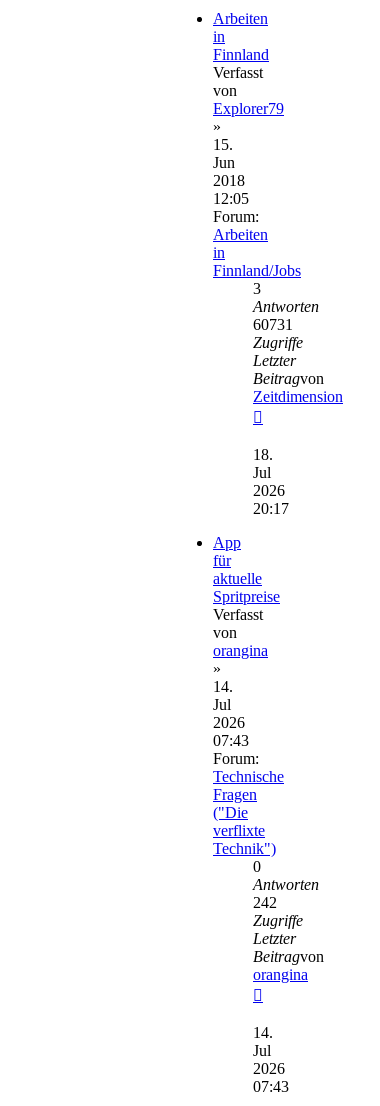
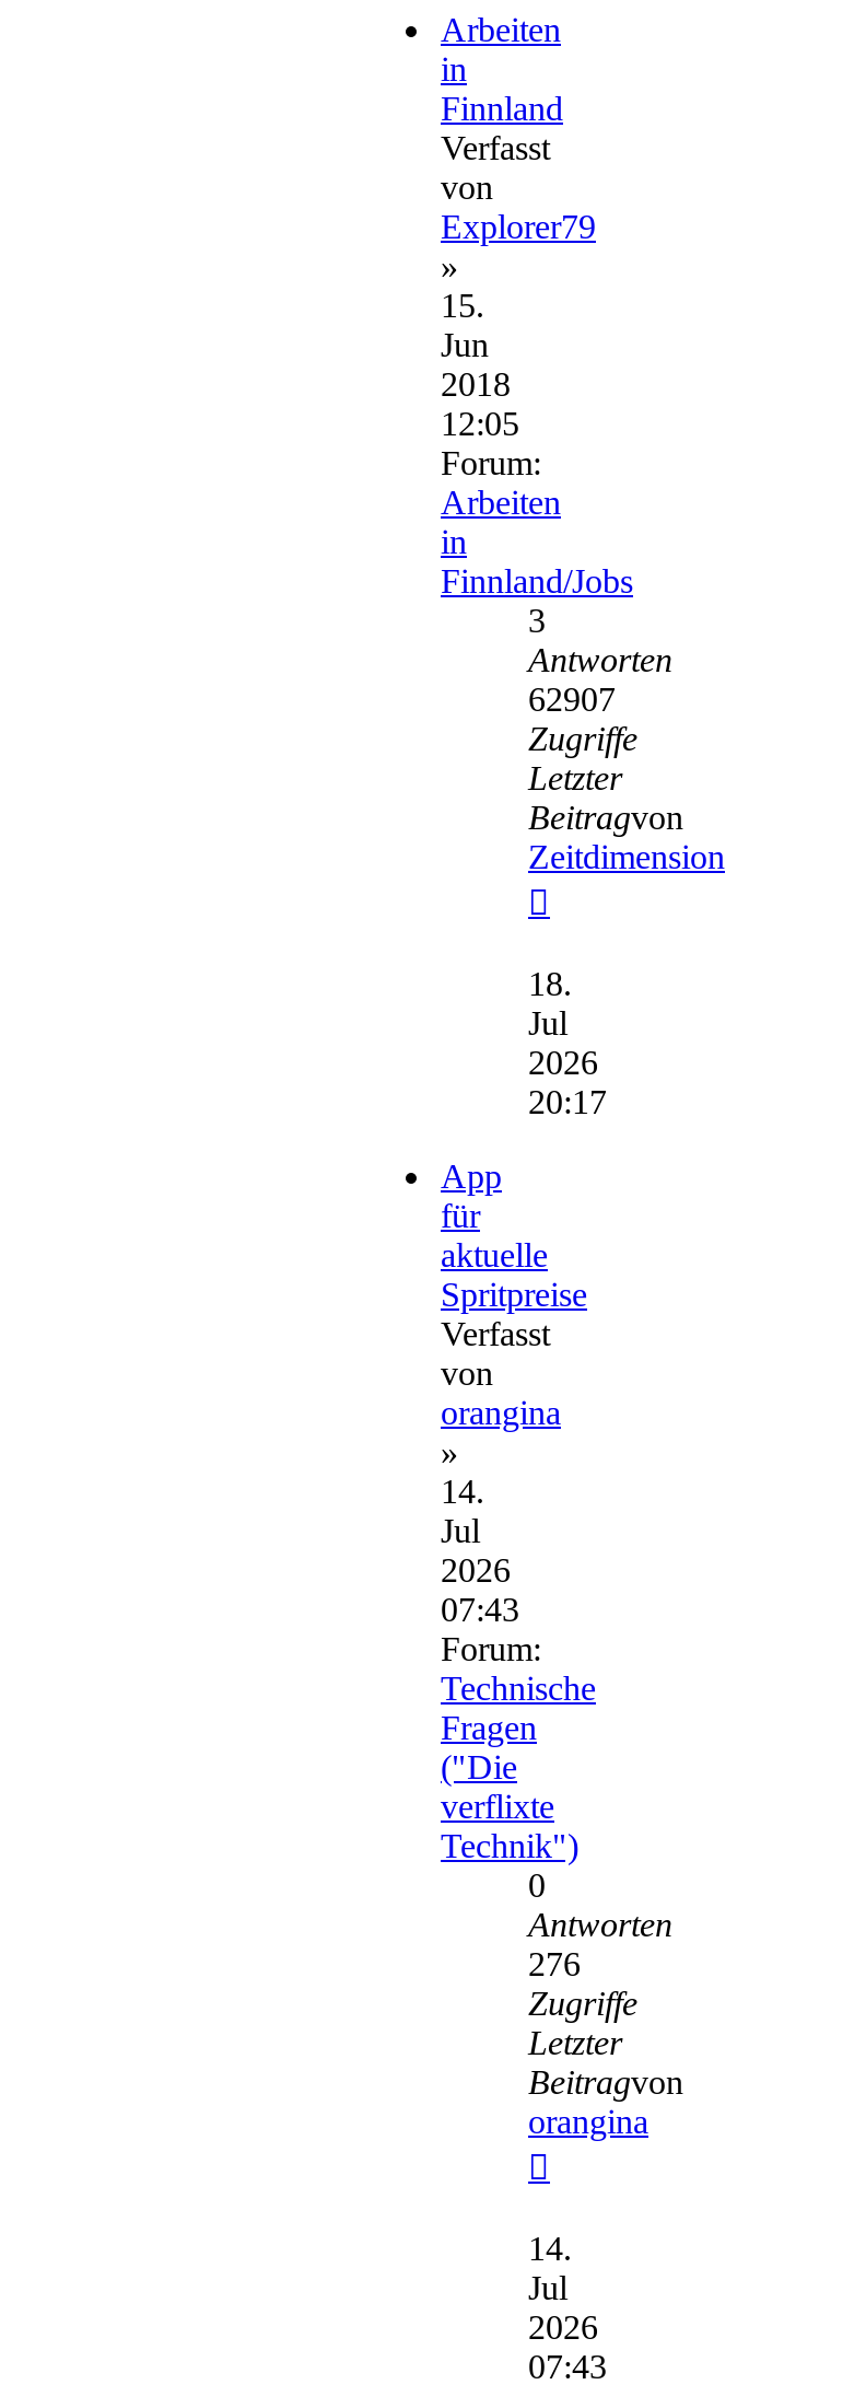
[253,316,293,333] 60731 -> [528,680,616,717] 62907
[253,894,277,911] 242 -> [528,1945,581,1982] 276

